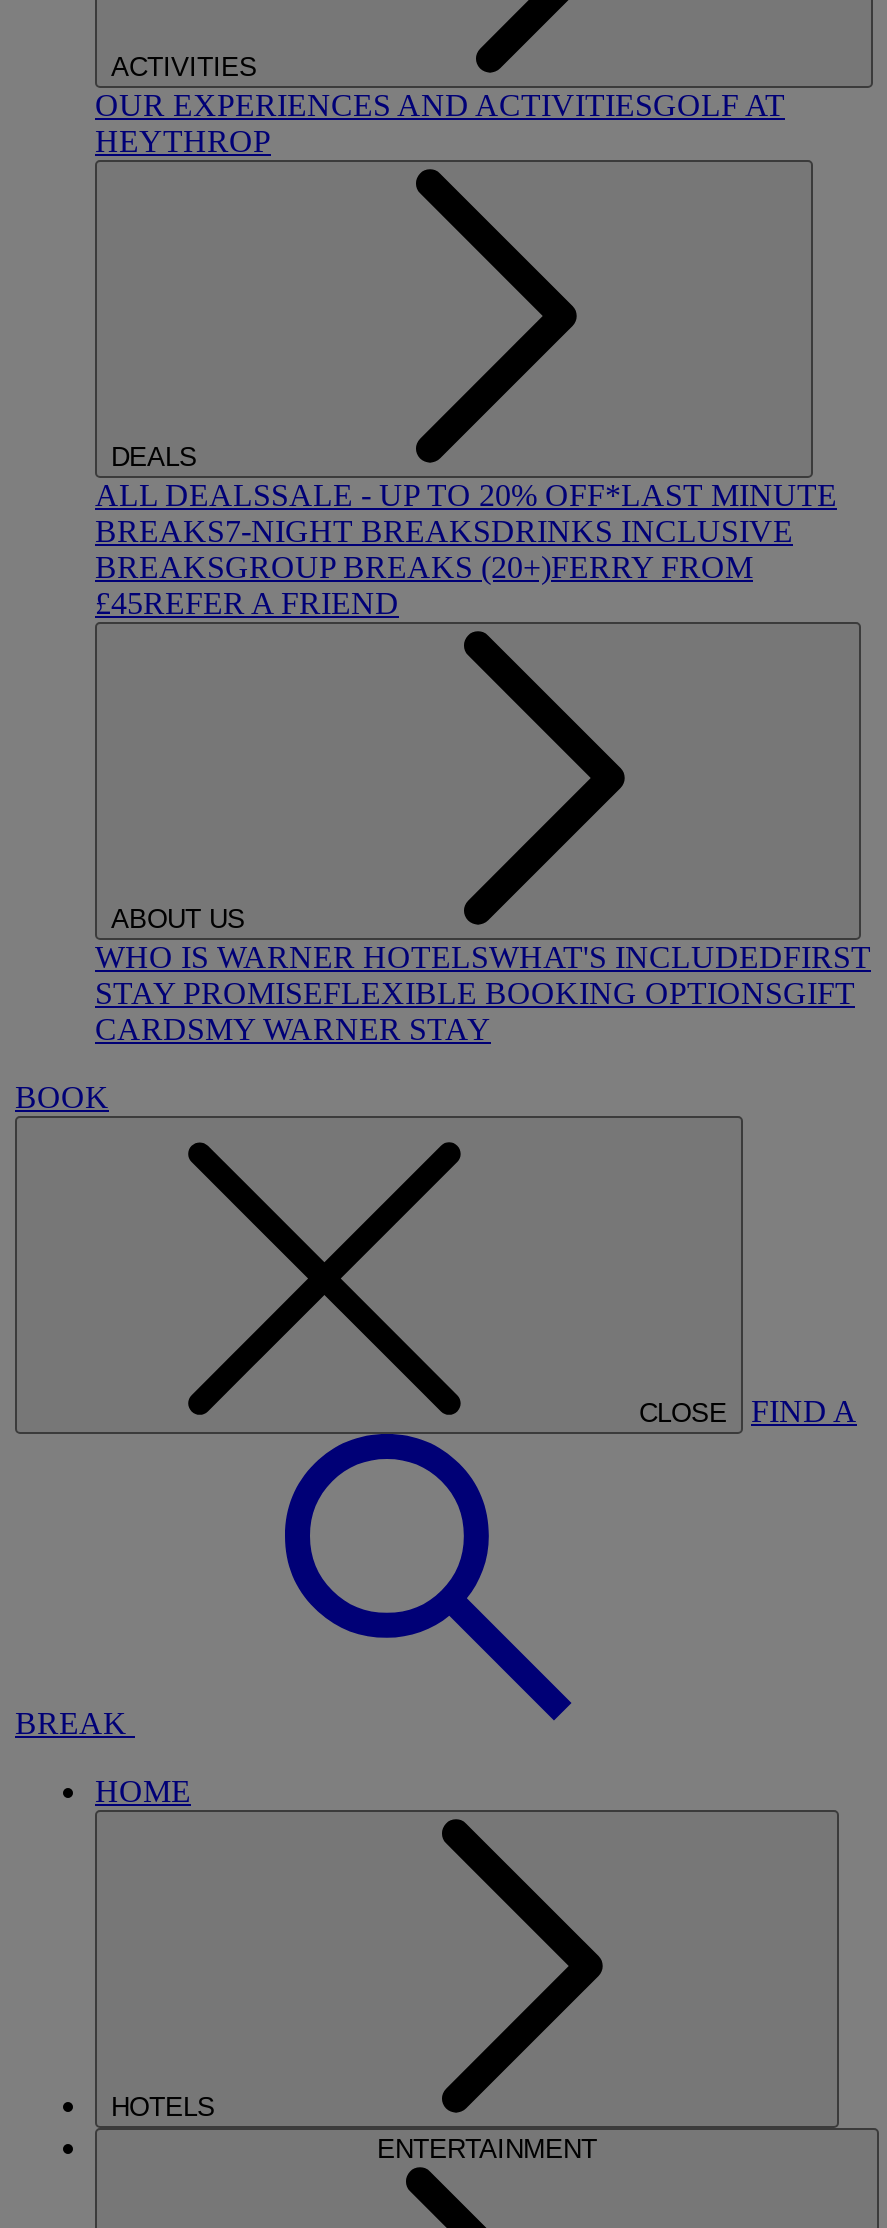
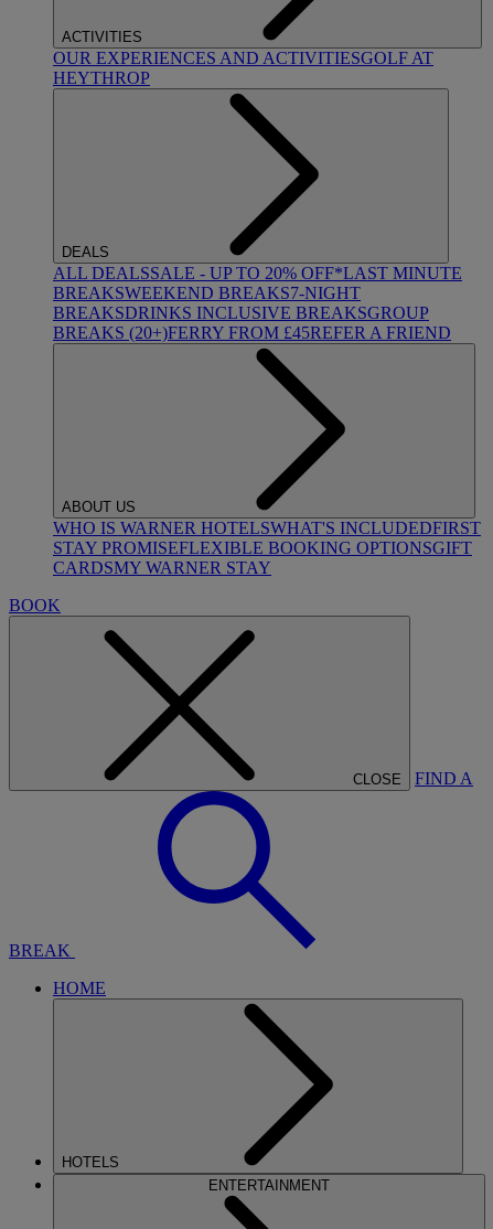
[95,514,793,620] BREAKS7-NIGHT BREAKSDRINKS INCLUSIVE | BREAKSGROUP BREAKS (20+)FERRY FROM | £45REFER A FRIEND -> [53,284,451,342] BREAKSWEEKEND BREAKS7-NIGHT | BREAKSDRINKS INCLUSIVE BREAKSGROUP | BREAKS (20+)FERRY FROM £45REFER A FRIEND

